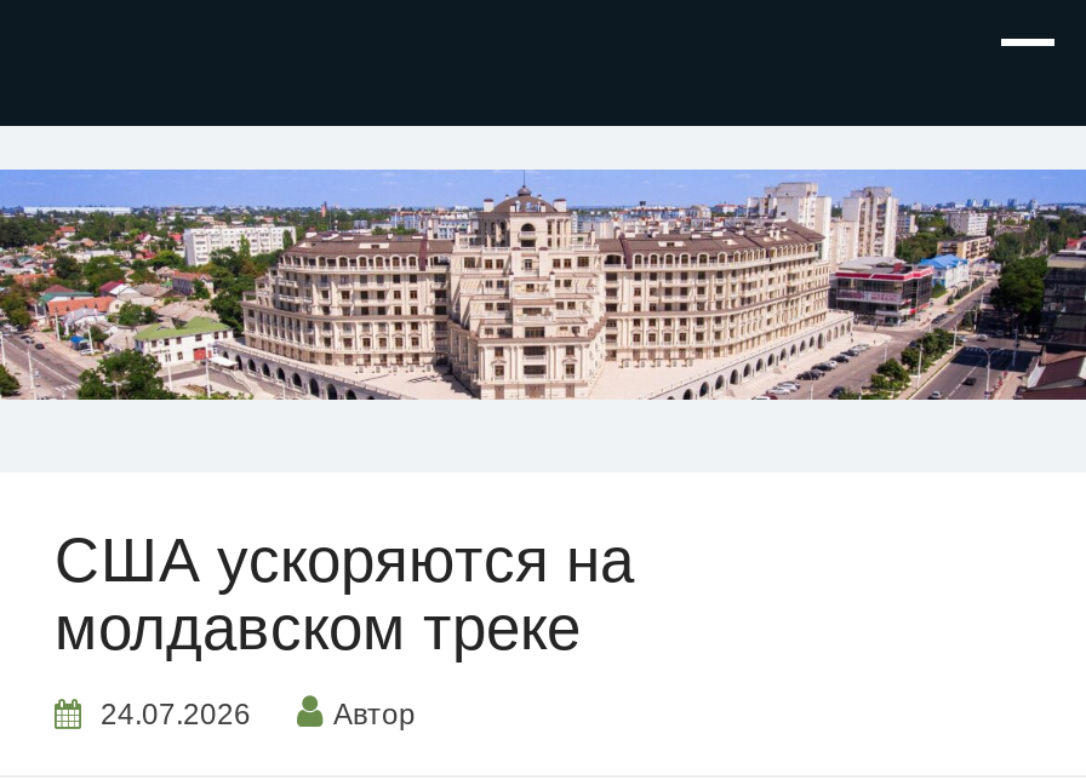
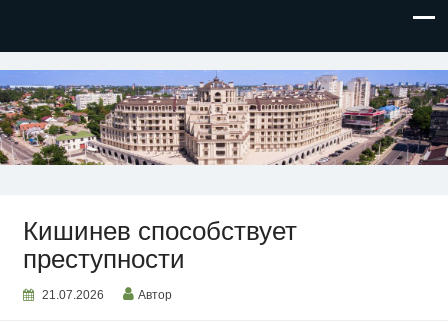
[55,525,634,661] США ускоряются на | молдавском треке -> [22,217,296,273] Кишинев способствует | преступности
[101,697,251,731] 24.07.2026 -> [41,288,103,302] 21.07.2026

